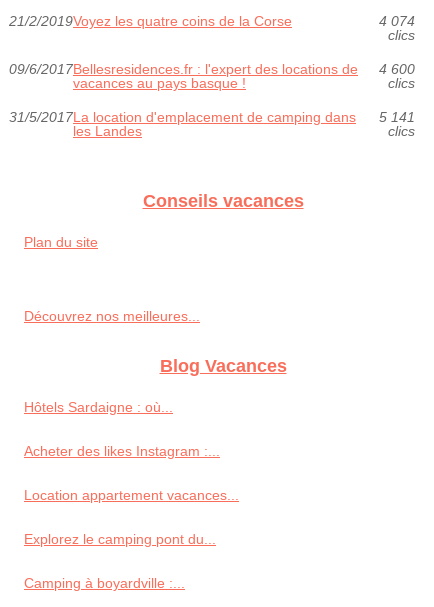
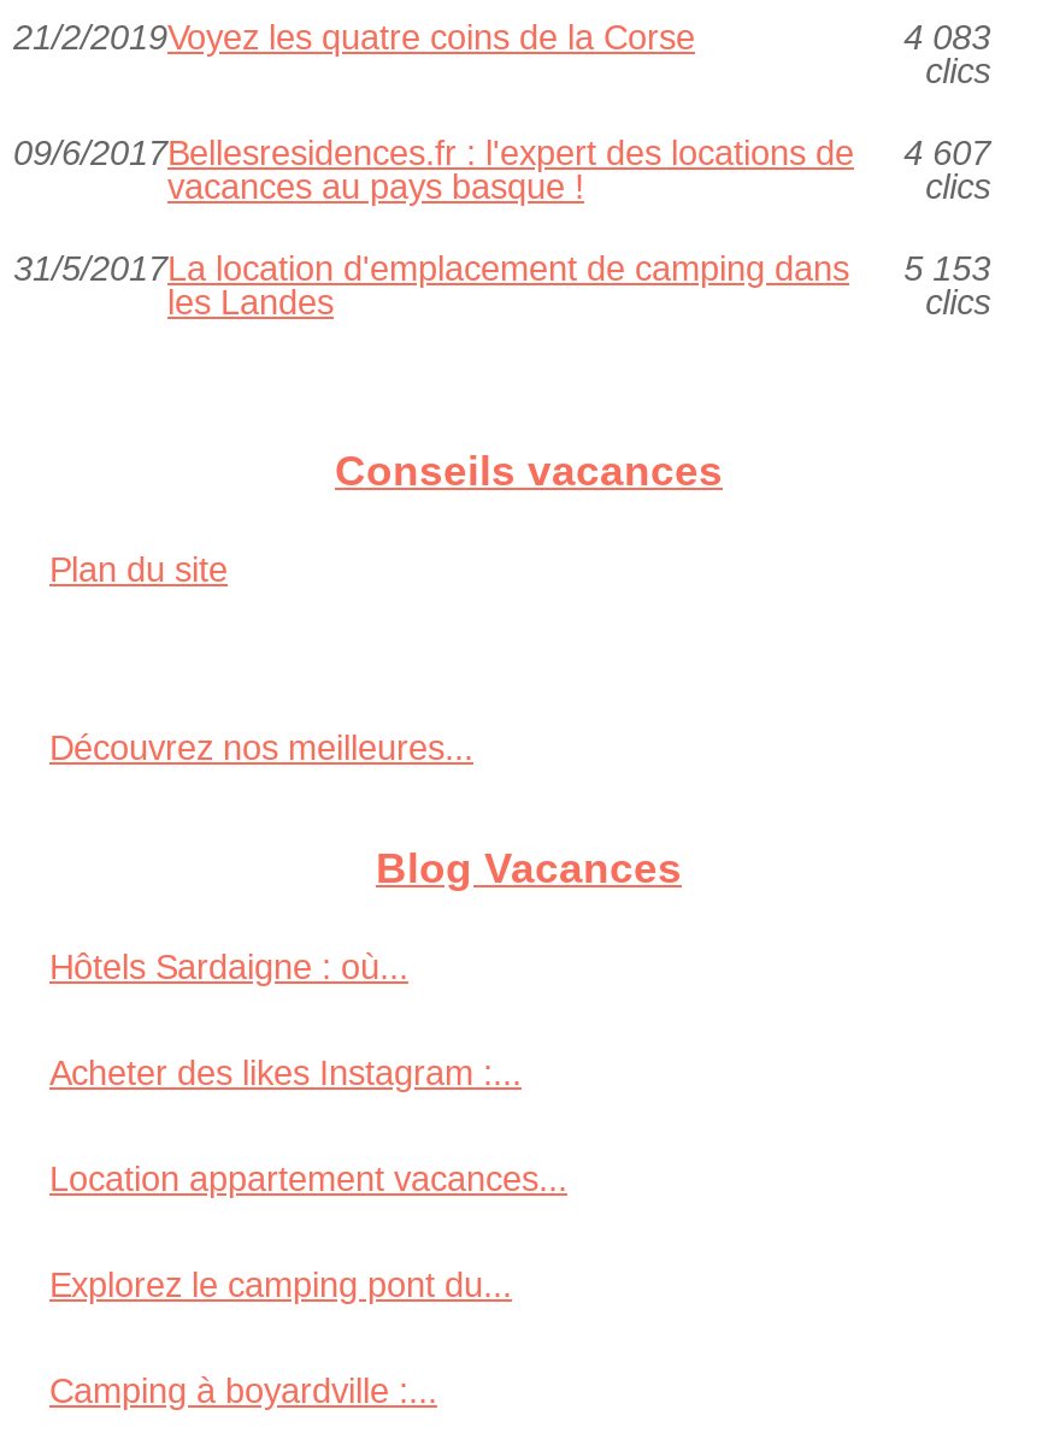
[379,13,415,29] 4 074 -> [904,18,990,57] 4 083
[9,61,415,77] 09/6/2017Bellesresidences.fr : l'expert des locations de 4 600 -> [13,134,990,172] 09/6/2017Bellesresidences.fr : l'expert des locations de 4 607
[9,109,415,125] 31/5/2017La location d'emplacement de camping dans 5 141 -> [13,249,990,288] 31/5/2017La location d'emplacement de camping dans 5 153

